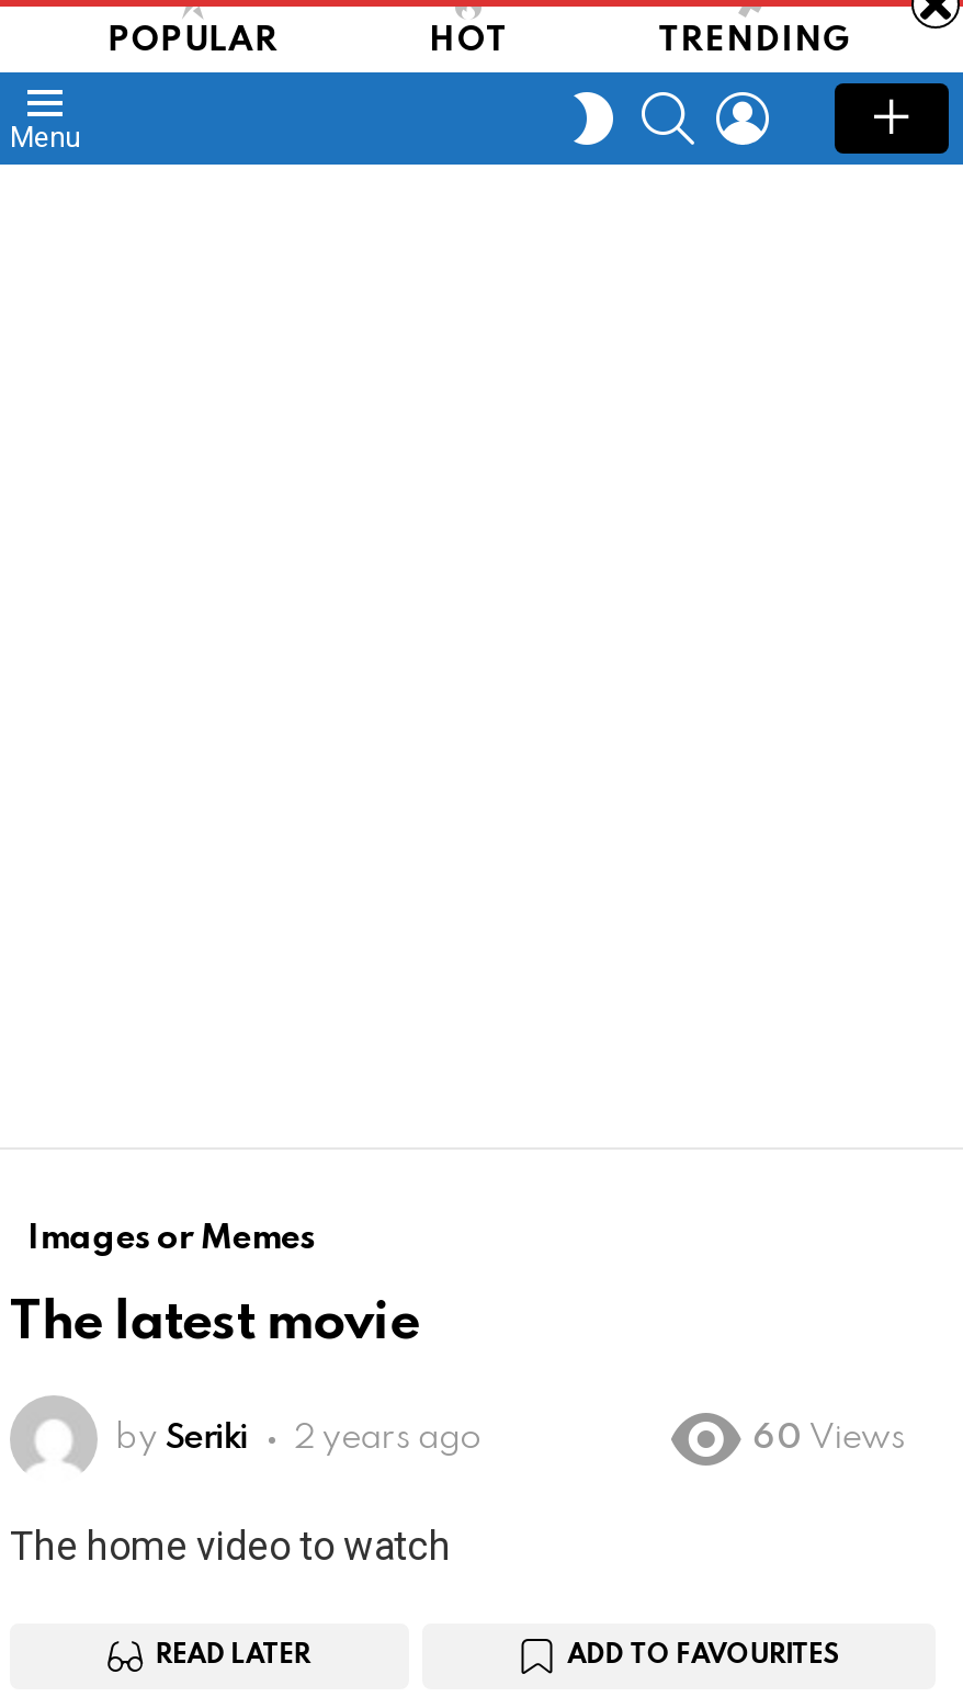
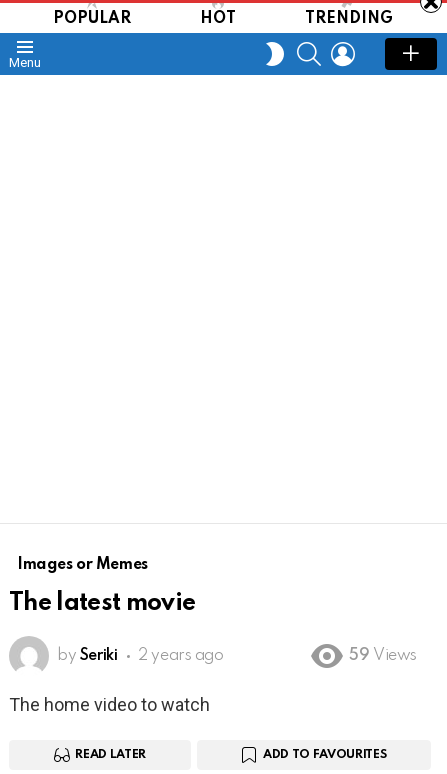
[753,1423,905,1458] 60 Views -> [349,648,417,664] 59 Views

